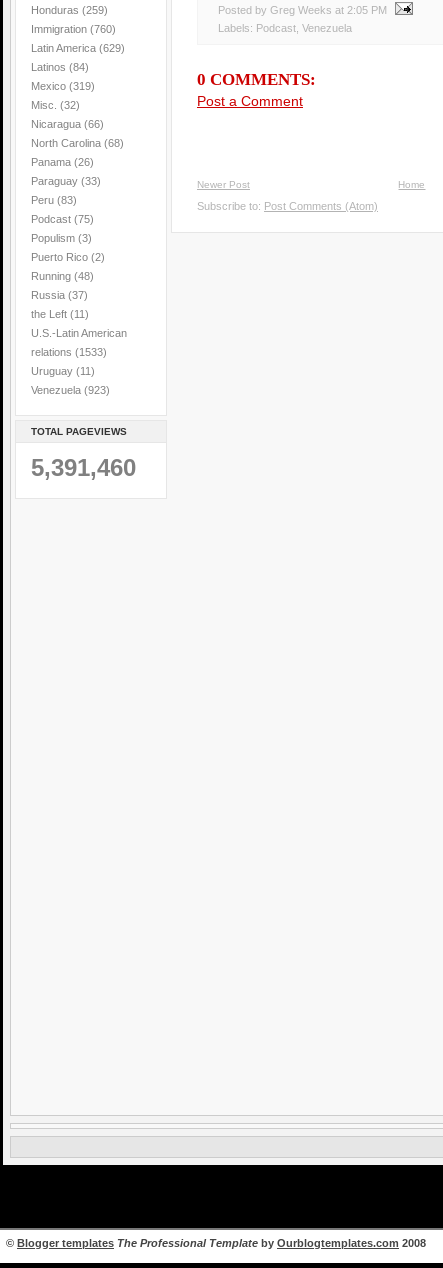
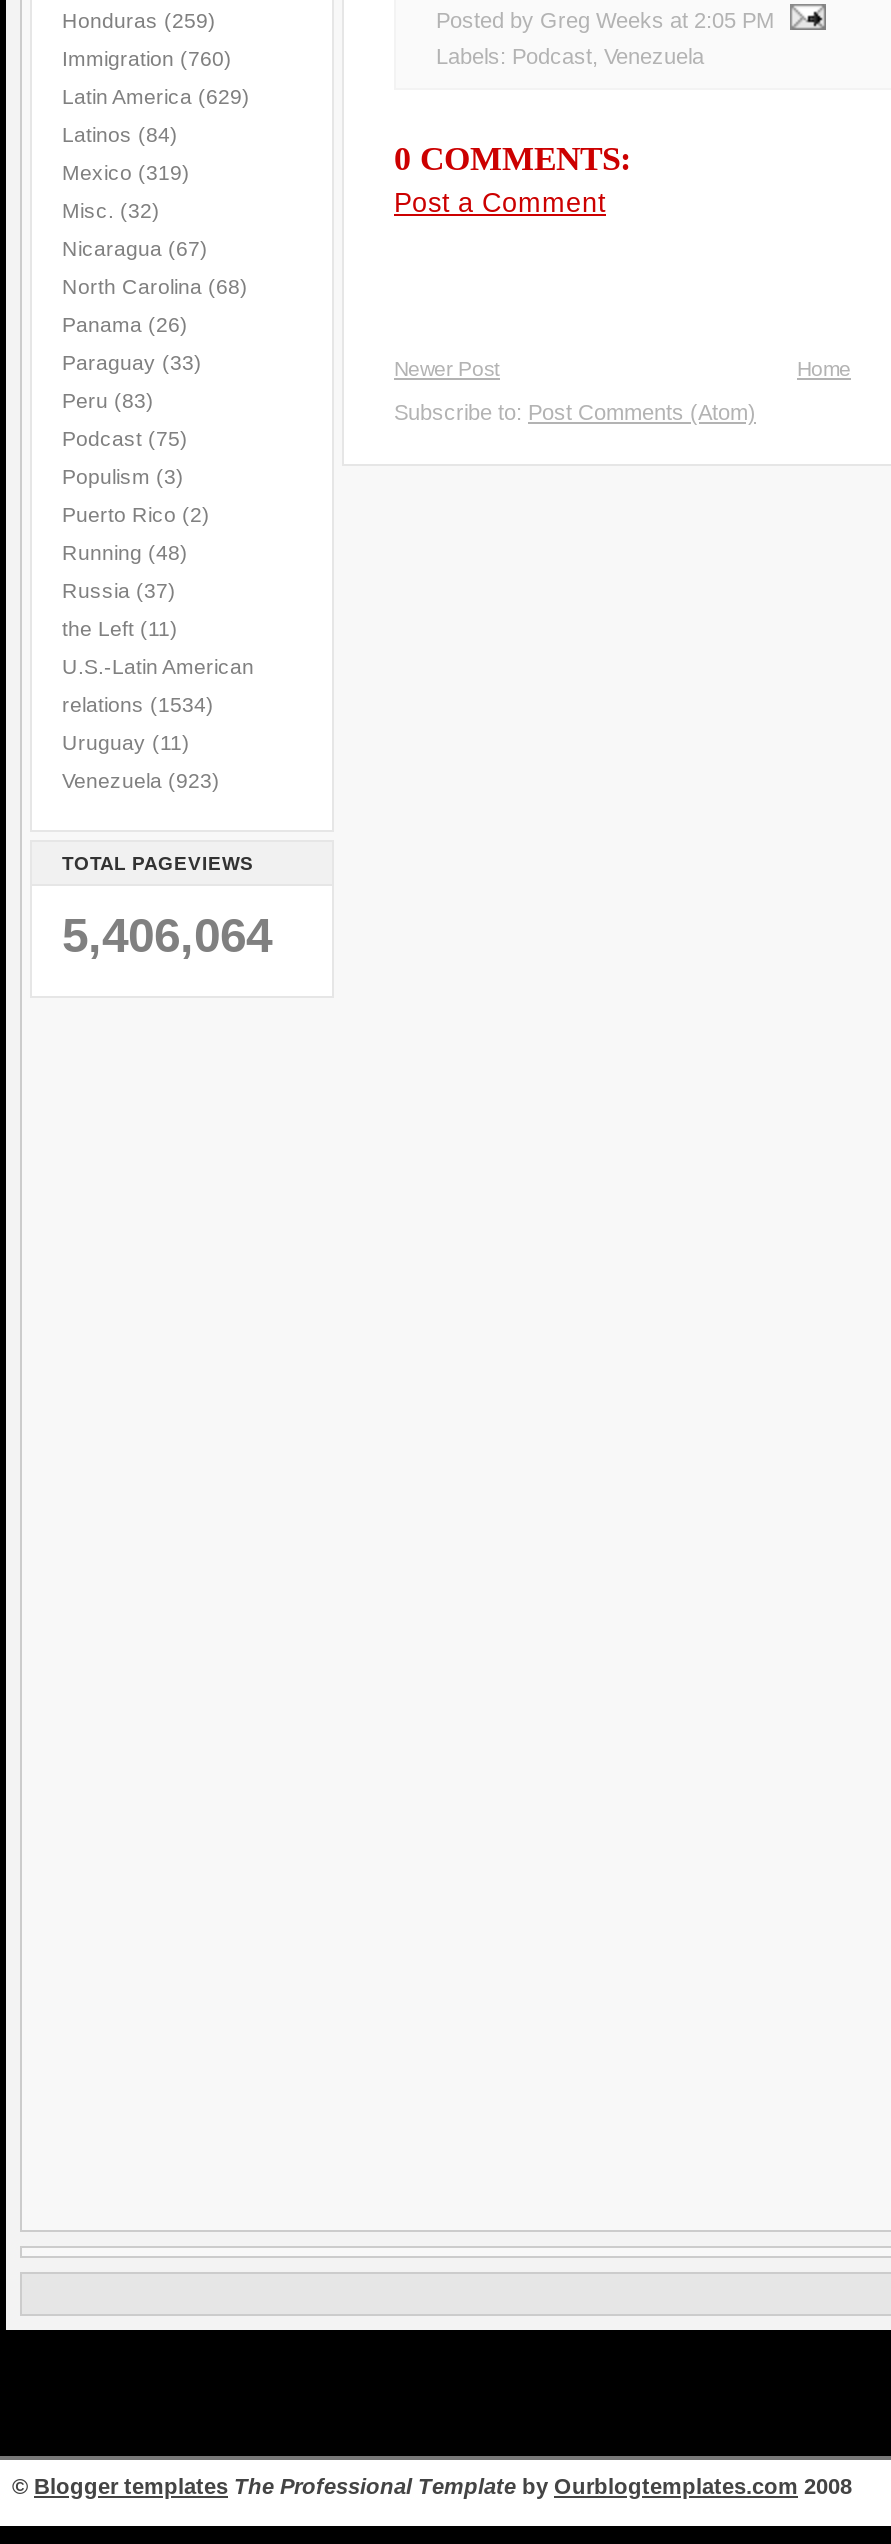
[31,118,104,130] Nicaragua (66) -> [62,236,208,260] Nicaragua (67)
[31,346,107,358] relations (1533) -> [62,692,214,716] relations (1534)
[31,454,136,481] 5,391,460 -> [62,908,272,962] 5,406,064

